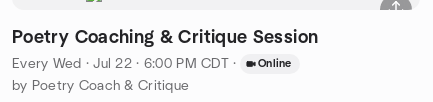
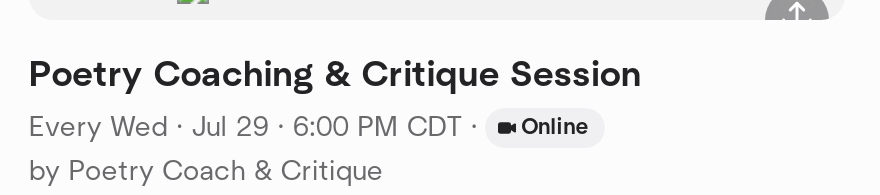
[12,56,236,70] Every Wed · Jul 22 · 6:00 PM CDT · -> [29,113,478,141] Every Wed · Jul 29 · 6:00 PM CDT ·

